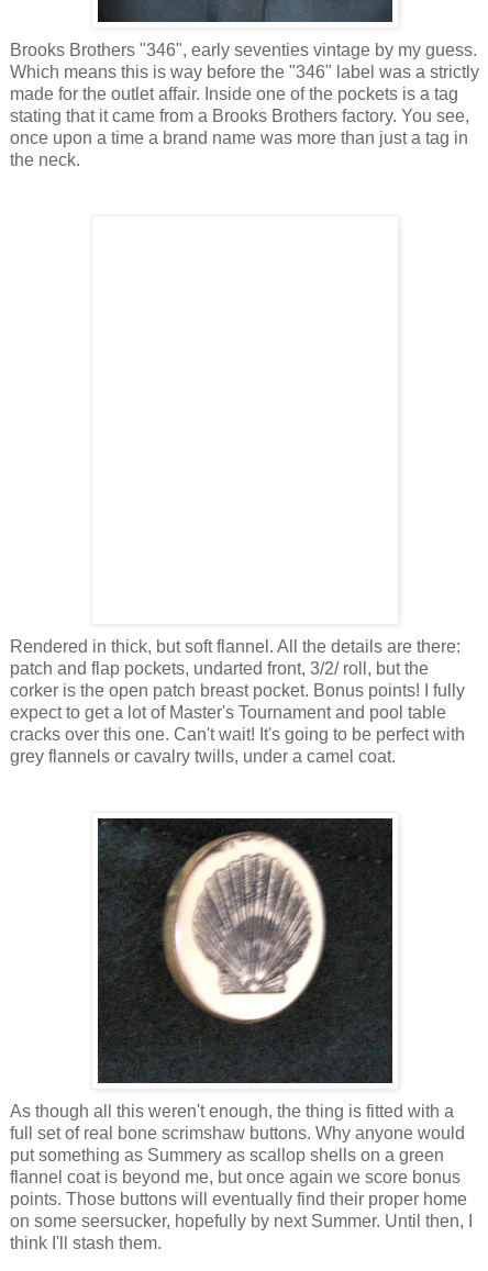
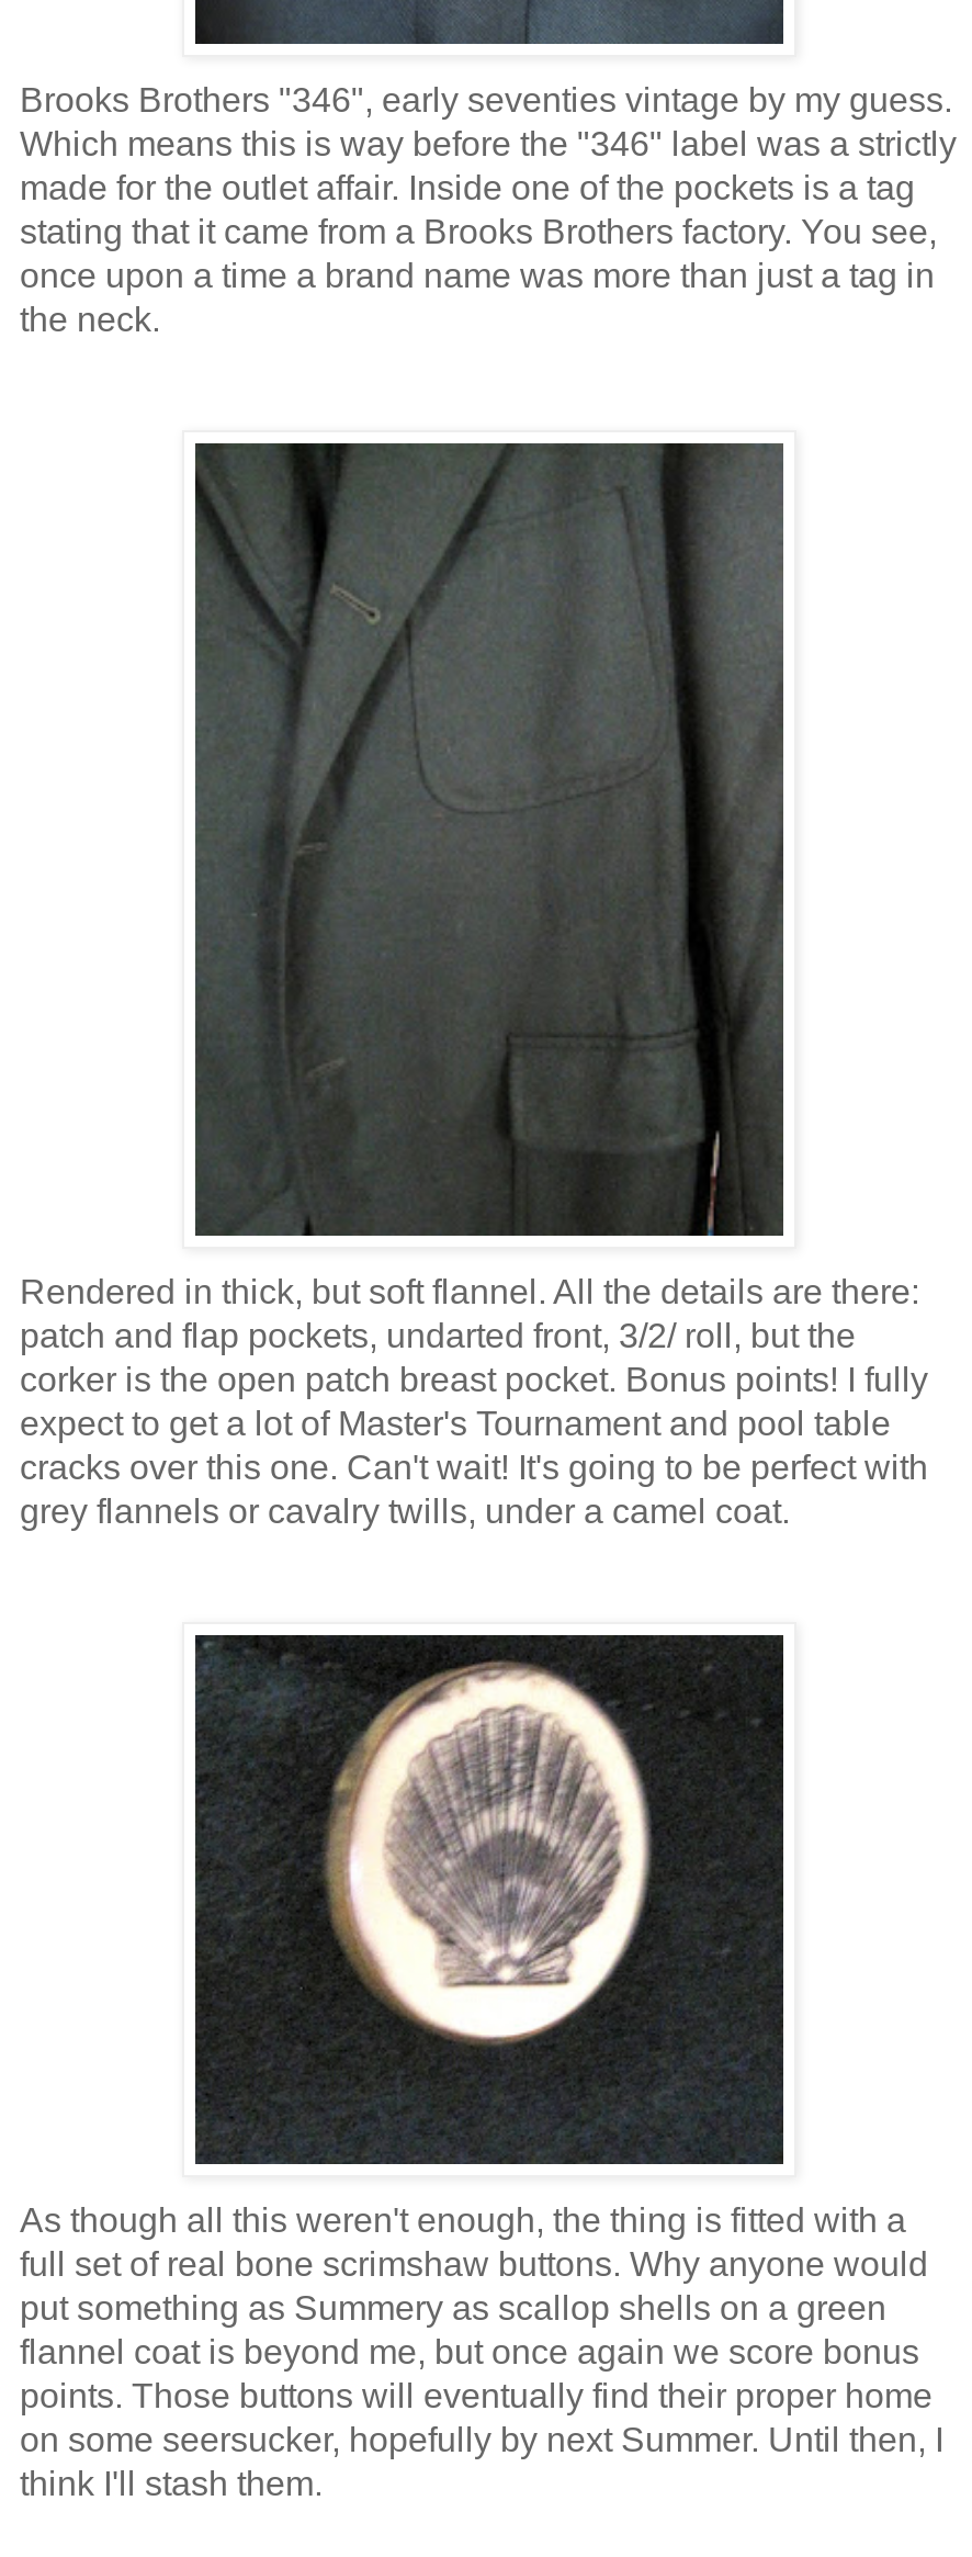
none -> [193,441,785,1238] [image]

